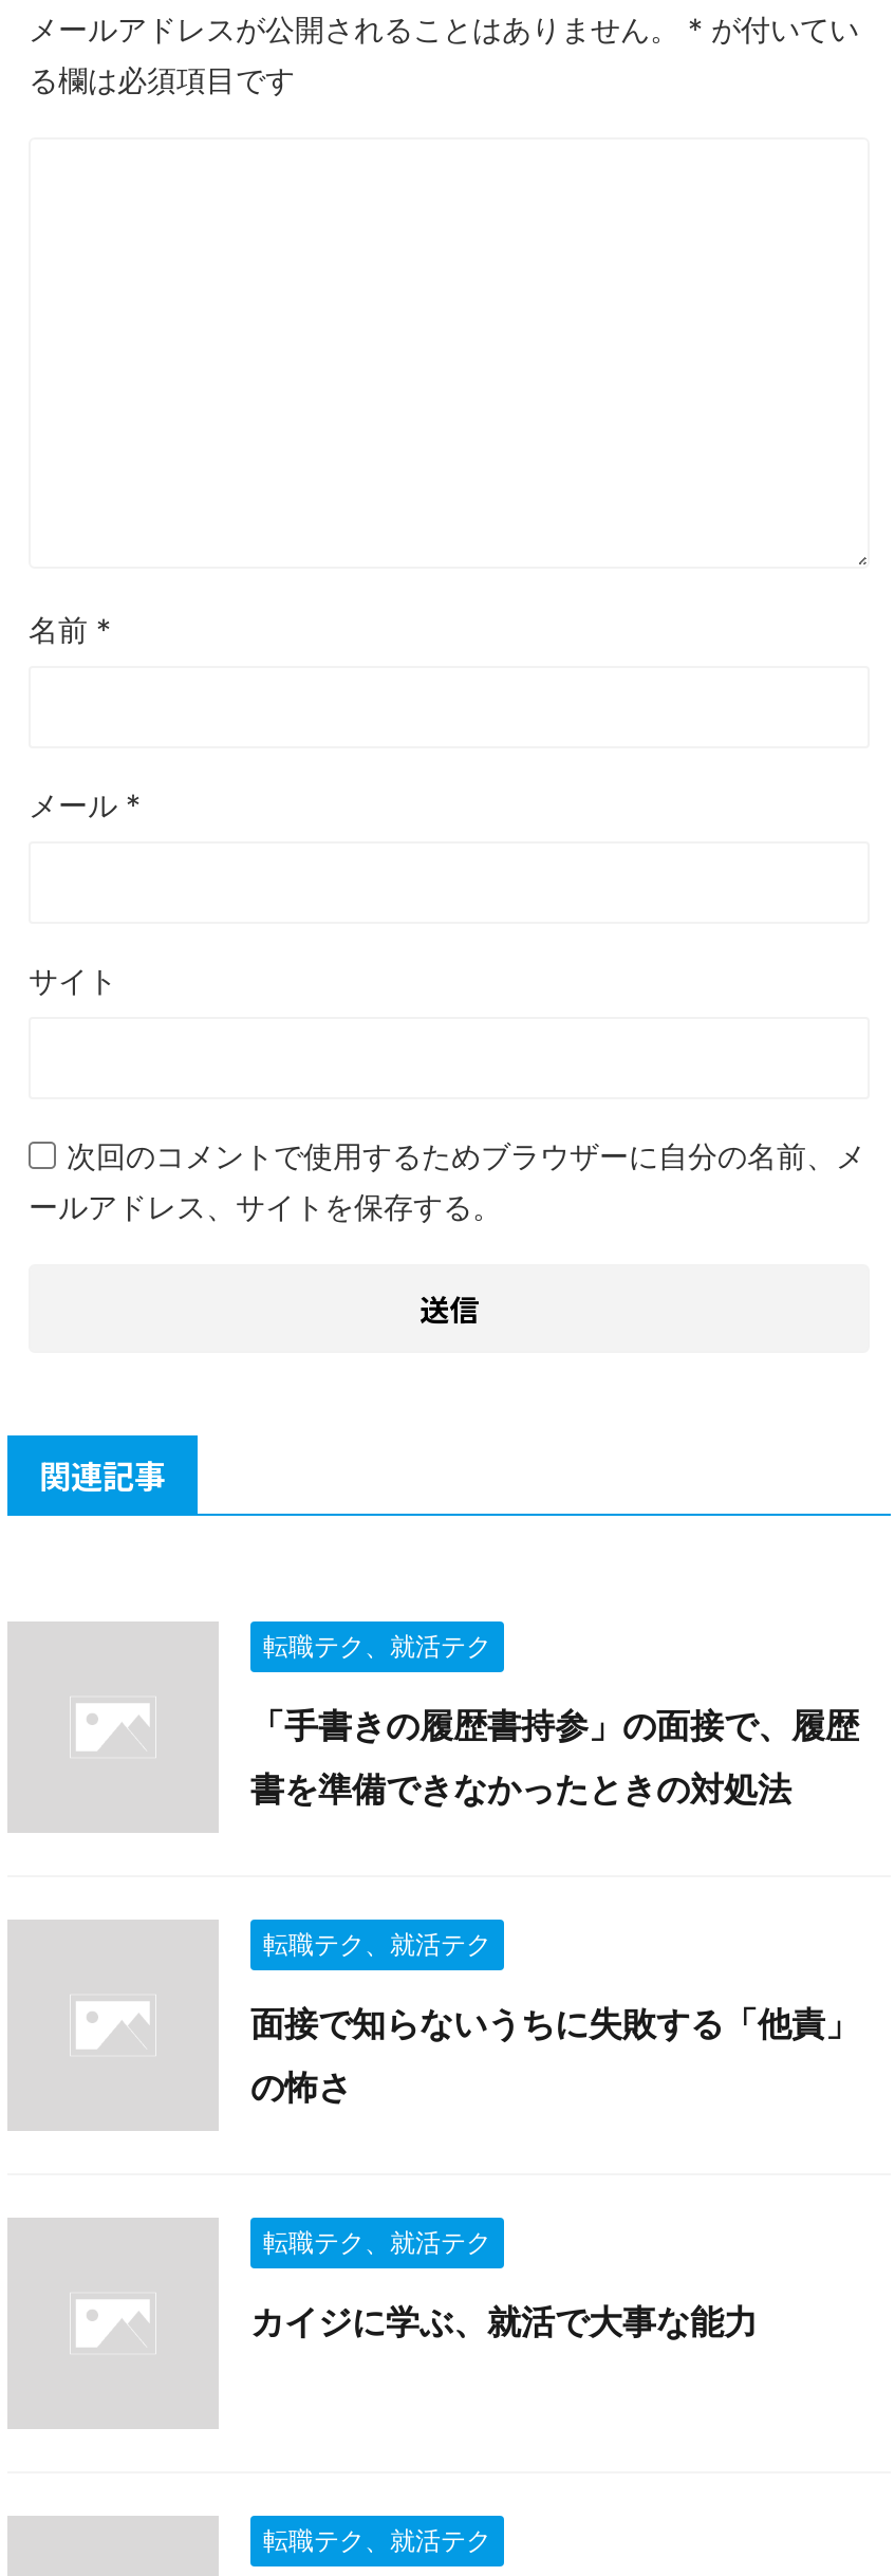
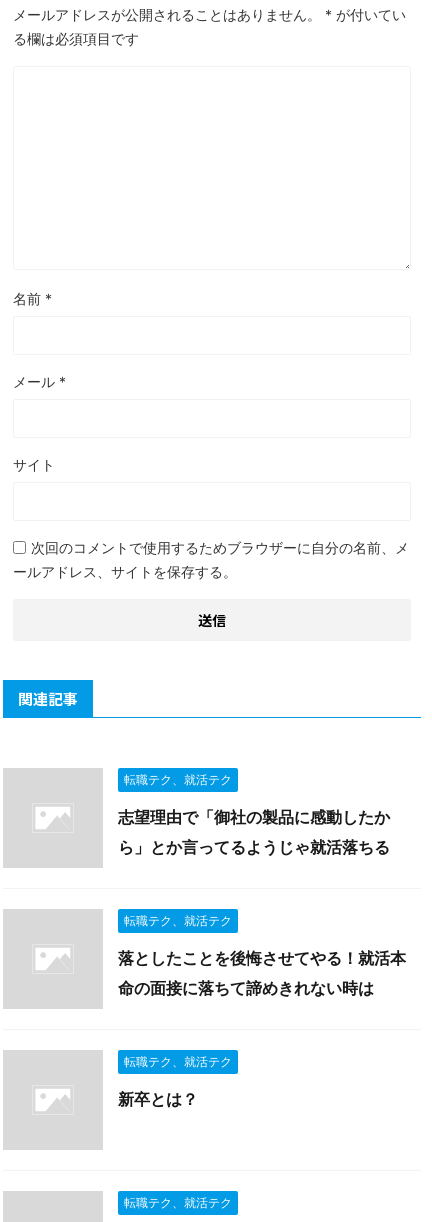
[250,1704,859,1746] 「手書きの履歴書持参」の面接で、履歴 -> [118,807,390,827] 志望理由で「御社の製品に感動したか
[250,1767,791,1810] 書を準備できなかったときの対処法 -> [118,837,390,857] ら」とか言ってるようじゃ就活落ちる
[250,2002,859,2044] 面接で知らないうちに失敗する「他責」 -> [118,948,406,968] 落としたことを後悔させてやる！就活本
[250,2065,352,2108] の怖さ -> [118,978,374,998] 命の面接に落ちて諦めきれない時は
[250,2300,758,2342] カイジに学ぶ、就活で大事な能力 -> [118,1089,198,1109] 新卒とは？

